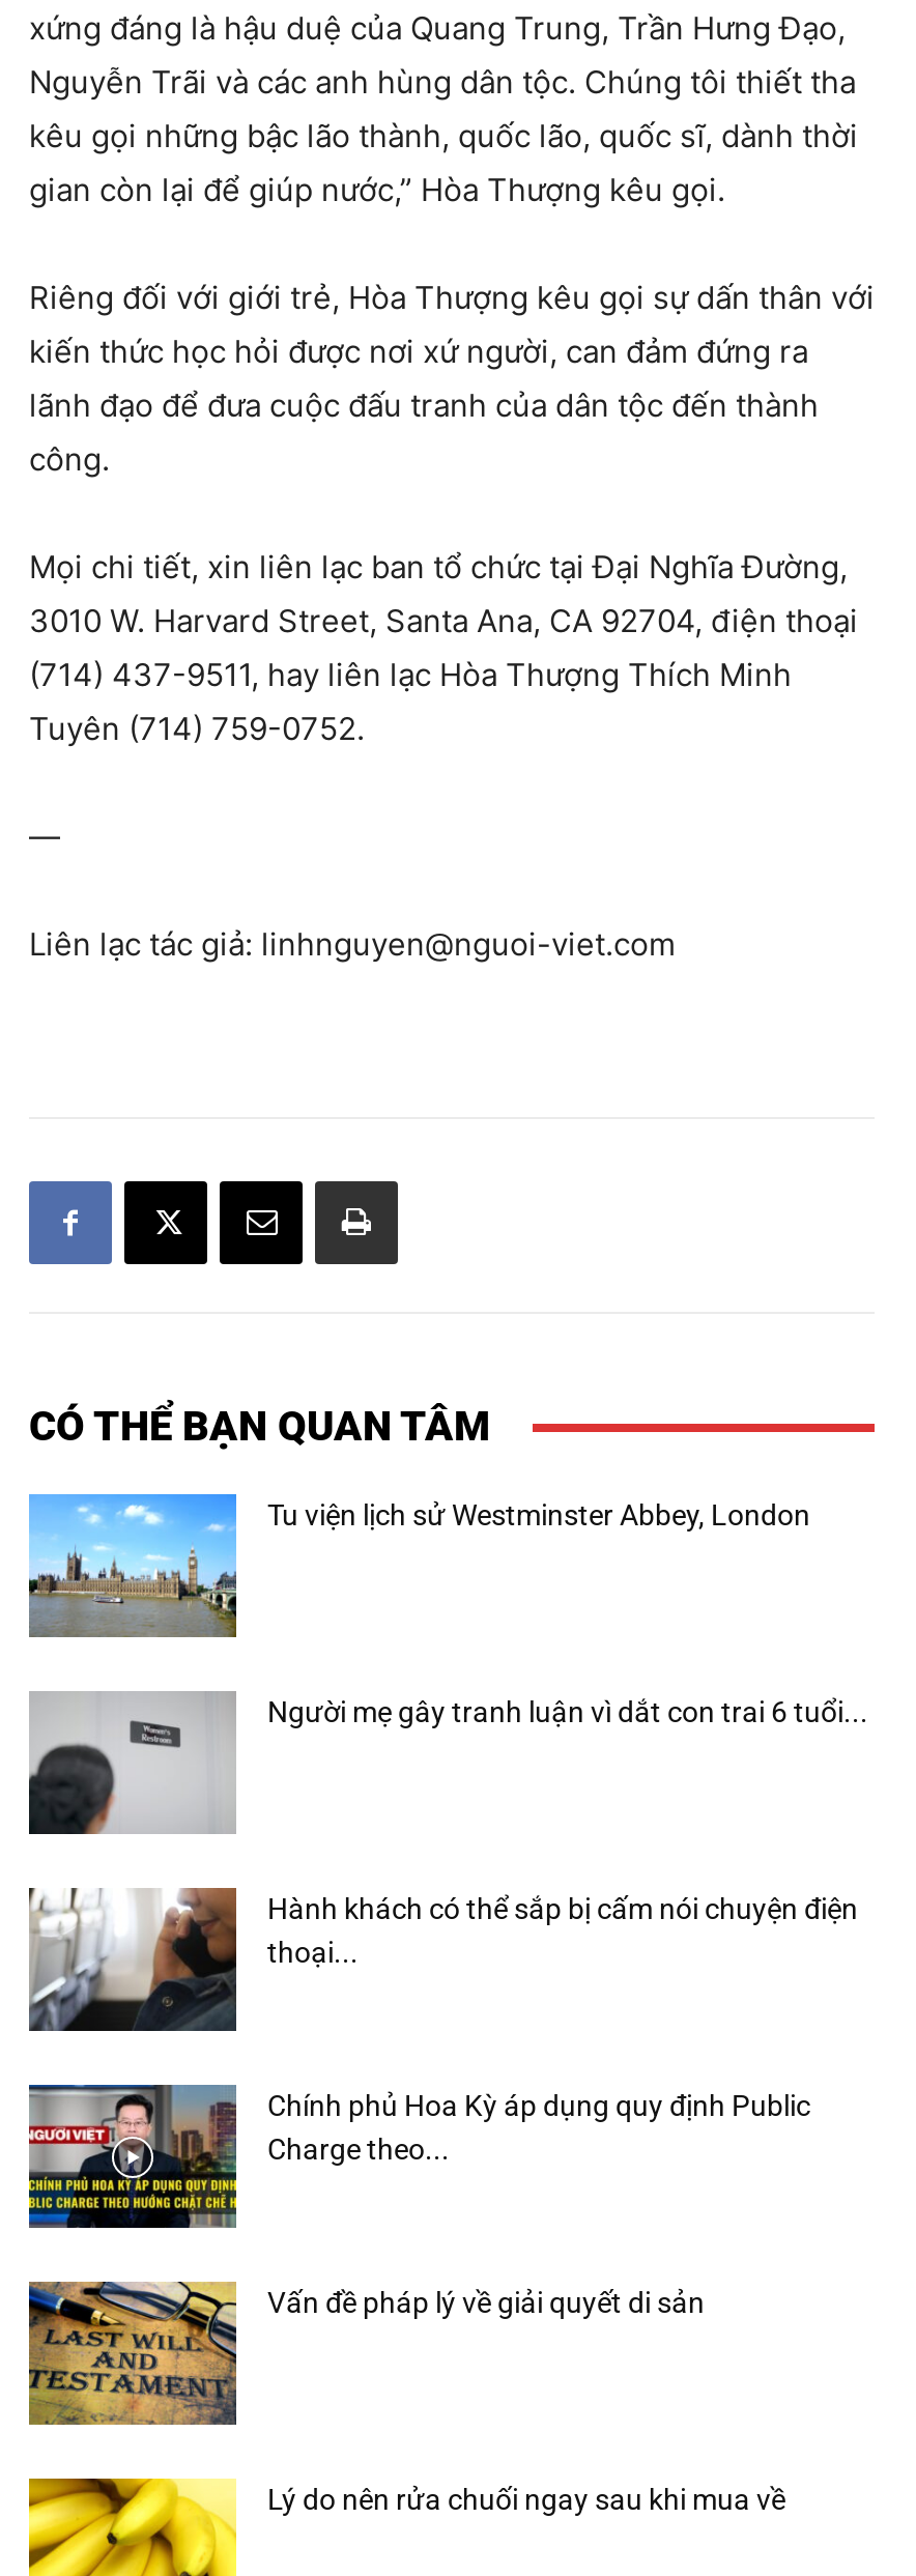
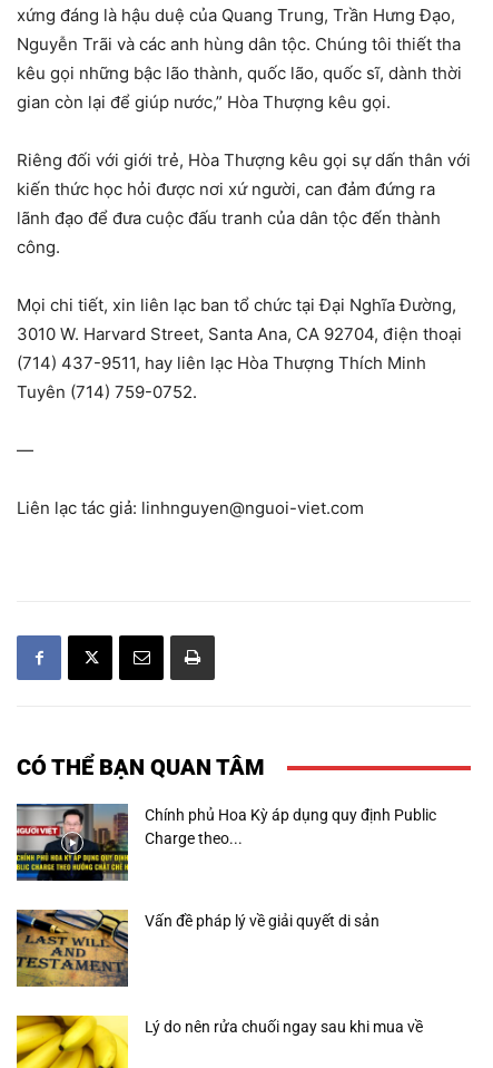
[27,1492,810,1637] [image] | Tu viện lịch sử Westminster Abbey, London -> none
[27,1691,868,1836] [image] | Người mẹ gây tranh luận vì dắt con trai 6 tuổi... -> none
[27,1886,858,2033] [image] | Hành khách có thể sắp bị cấm nói chuyện điện | thoại... -> none

